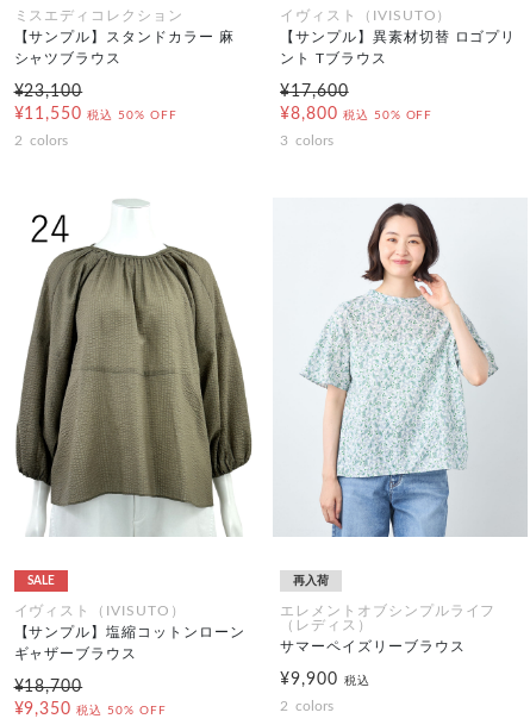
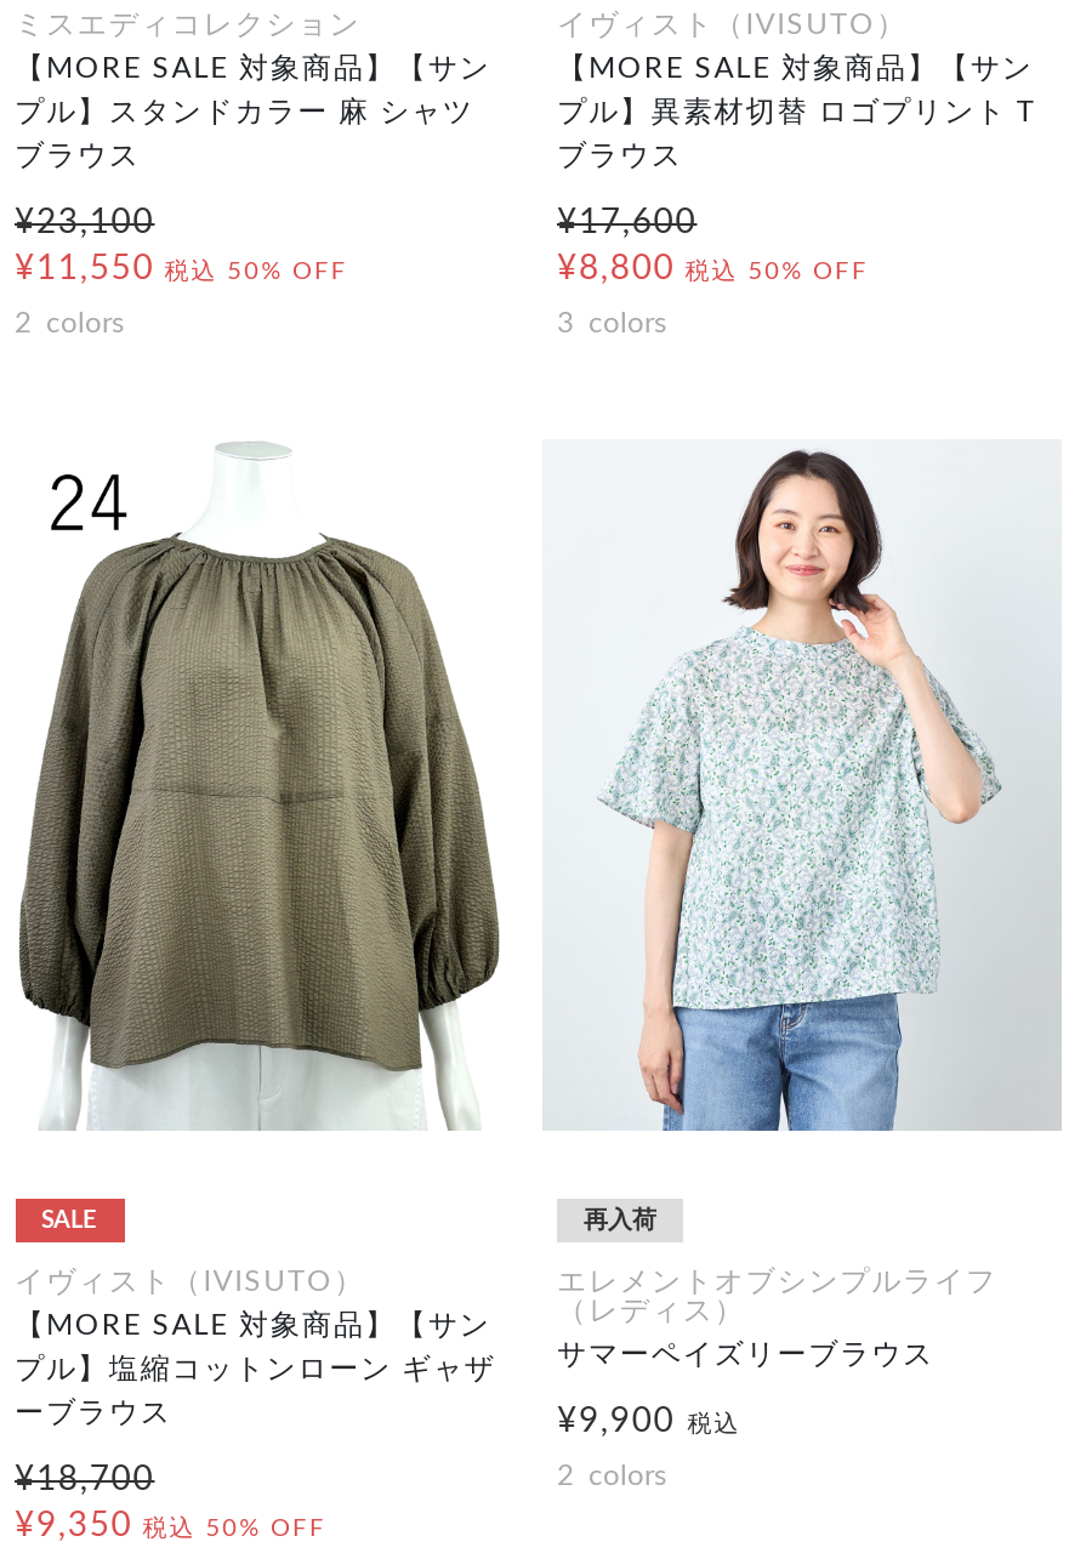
[14,30,235,66] 【サンプル】スタンドカラー 麻 | シャツブラウス -> [15,55,491,171] 【MORE SALE 対象商品】【サン | プル】スタンドカラー 麻 シャツ | ブラウス
[280,30,516,66] 【サンプル】異素材切替 ロゴプリ | ント Tブラウス -> [557,55,1036,171] 【MORE SALE 対象商品】【サン | プル】異素材切替 ロゴプリント T | ブラウス
[14,625,245,660] 【サンプル】塩縮コットンローン | ギャザーブラウス -> [15,1310,496,1426] 【MORE SALE 対象商品】【サン | プル】塩縮コットンローン ギャザ | ーブラウス

